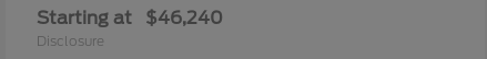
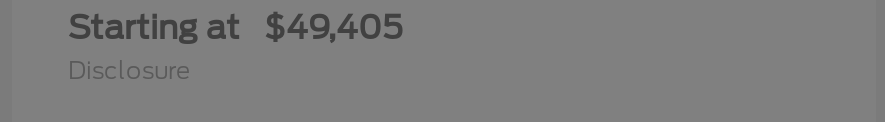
[37,8,223,28] Starting at $46,240 -> [68,9,402,47] Starting at $49,405

